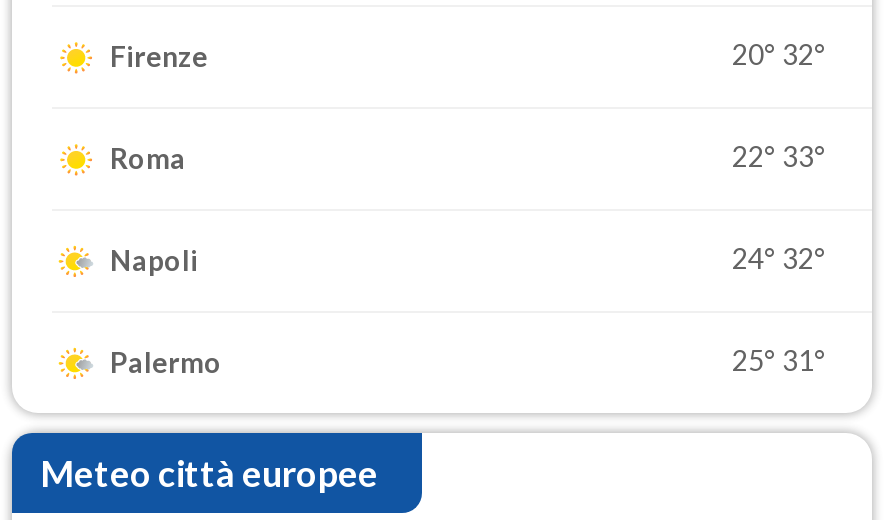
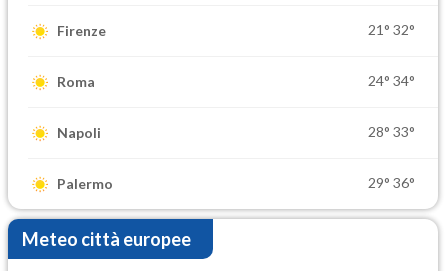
[732,38,826,72] 20° 32° -> [368,21,415,38] 21° 32°
[732,140,826,174] 22° 33° -> [368,72,415,89] 24° 34°
[732,242,826,276] 24° 32° -> [368,123,415,140] 28° 33°
[732,344,826,378] 25° 31° -> [368,174,415,191] 29° 36°

